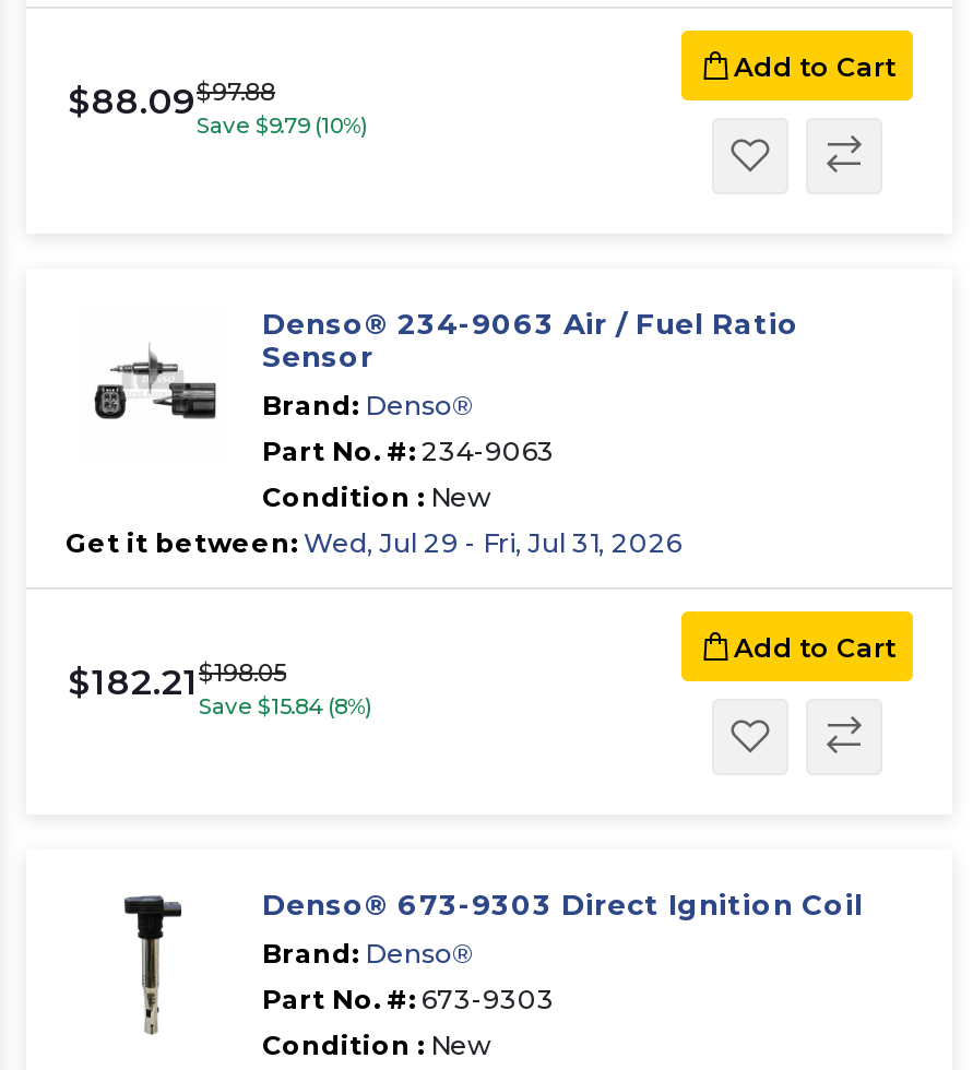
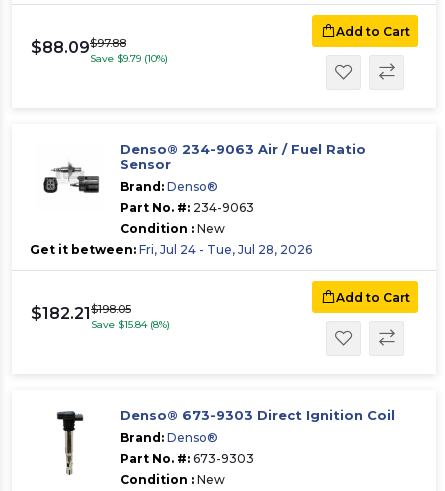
[66,526,681,559] Get it between: Wed, Jul 29 - Fri, Jul 31, 2026 -> [30,242,312,257] Get it between: Fri, Jul 24 - Tue, Jul 28, 2026

